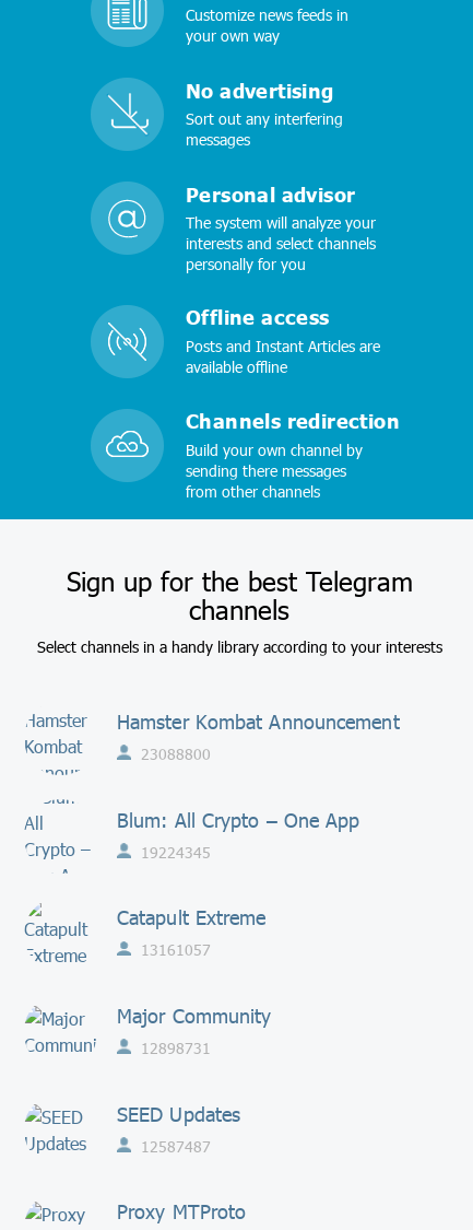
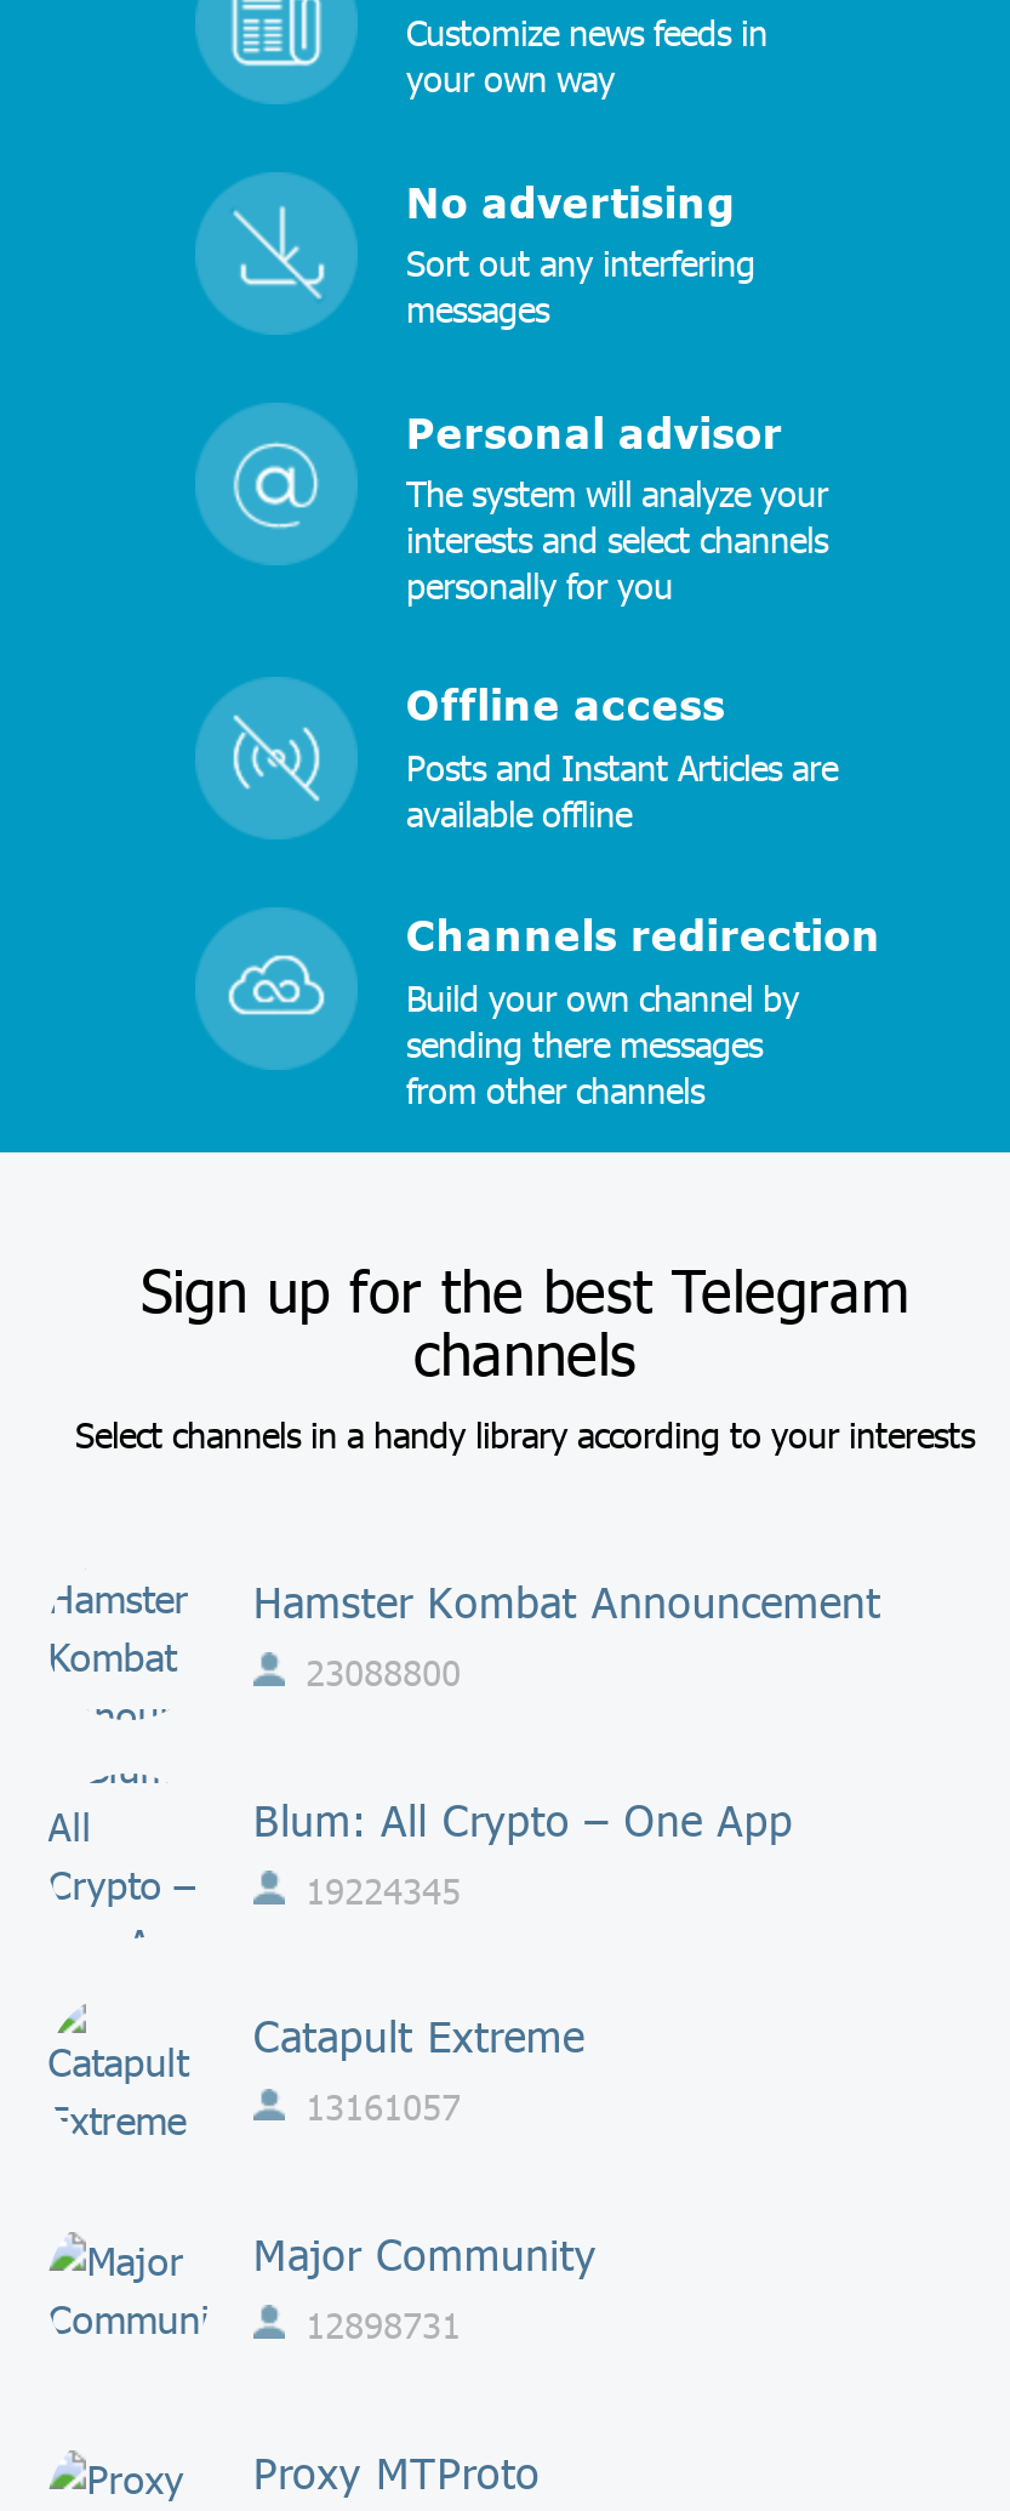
[117,1102,241,1155] SEED Updates | 12587487 -> none

